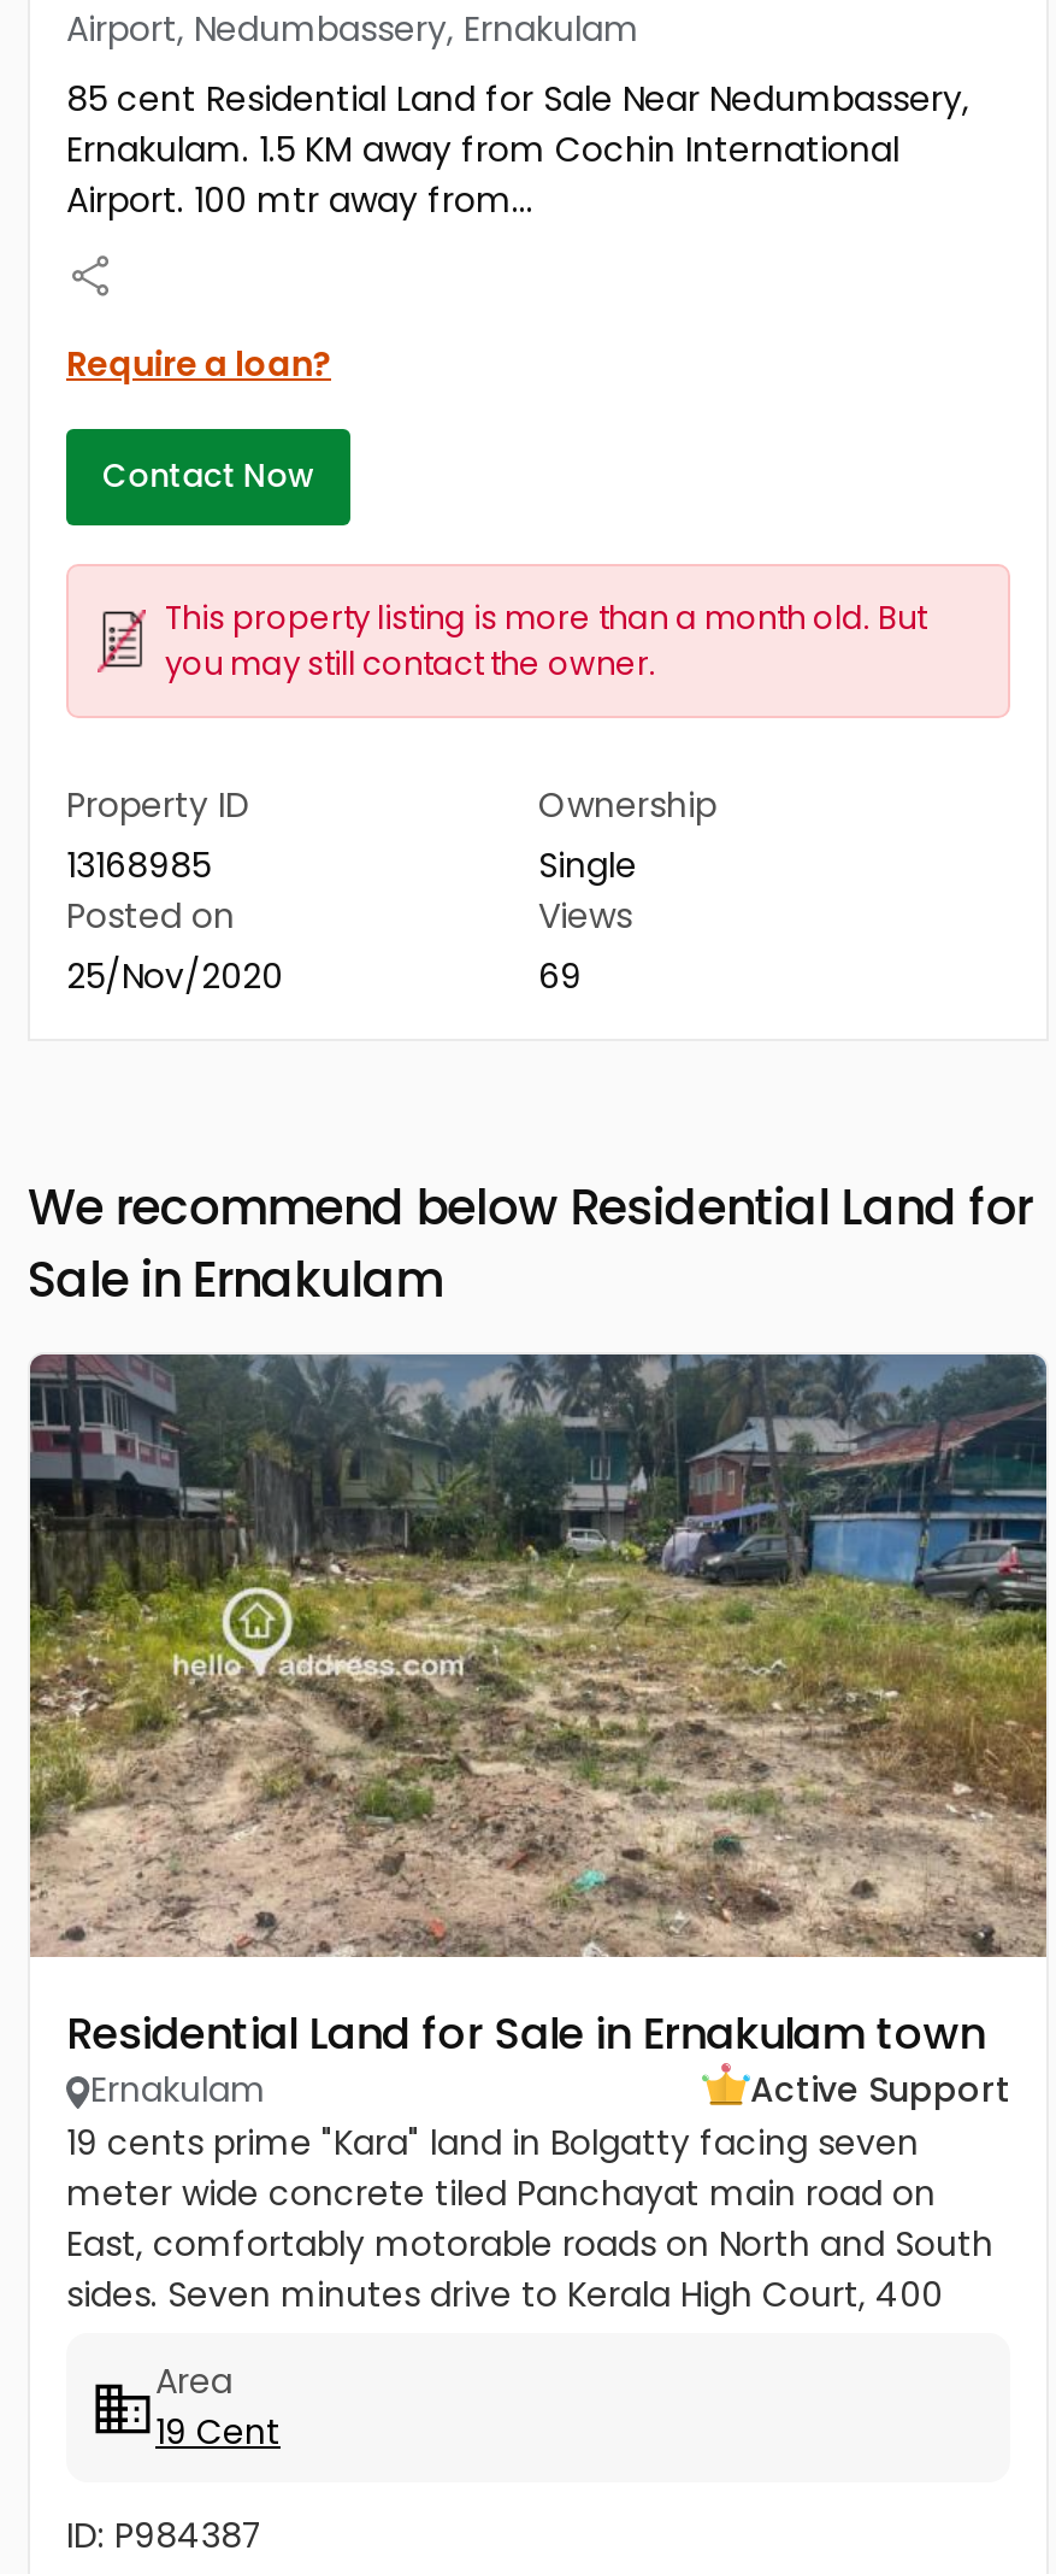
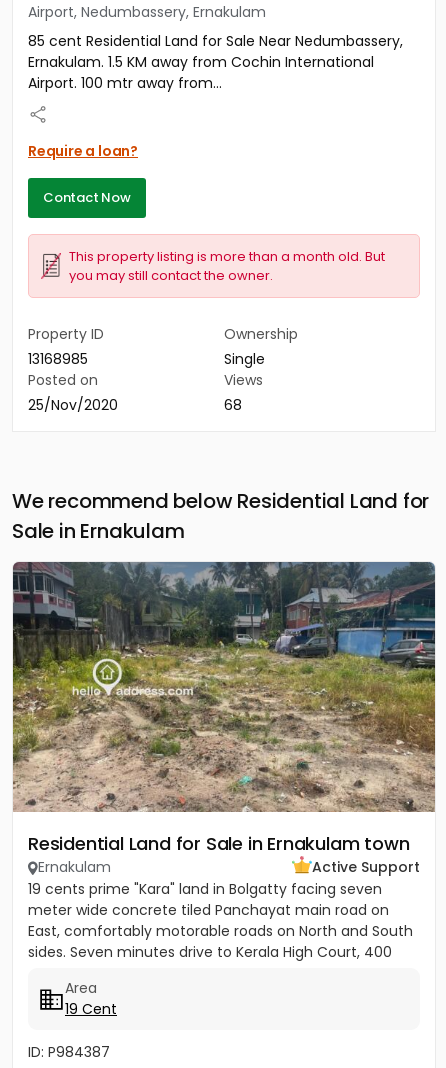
[538,952,582,1000] 69 -> [224,395,242,415] 68

